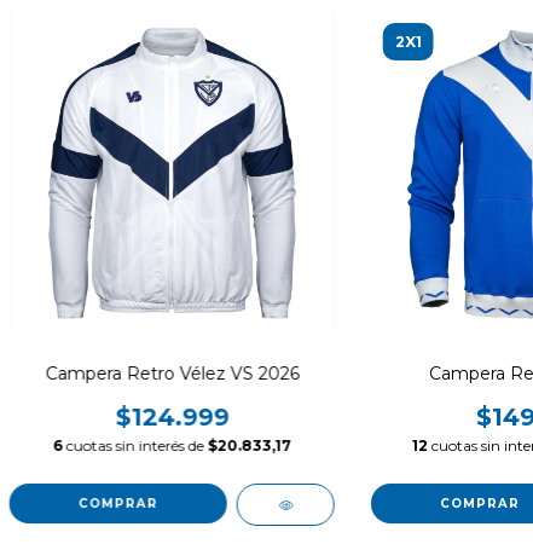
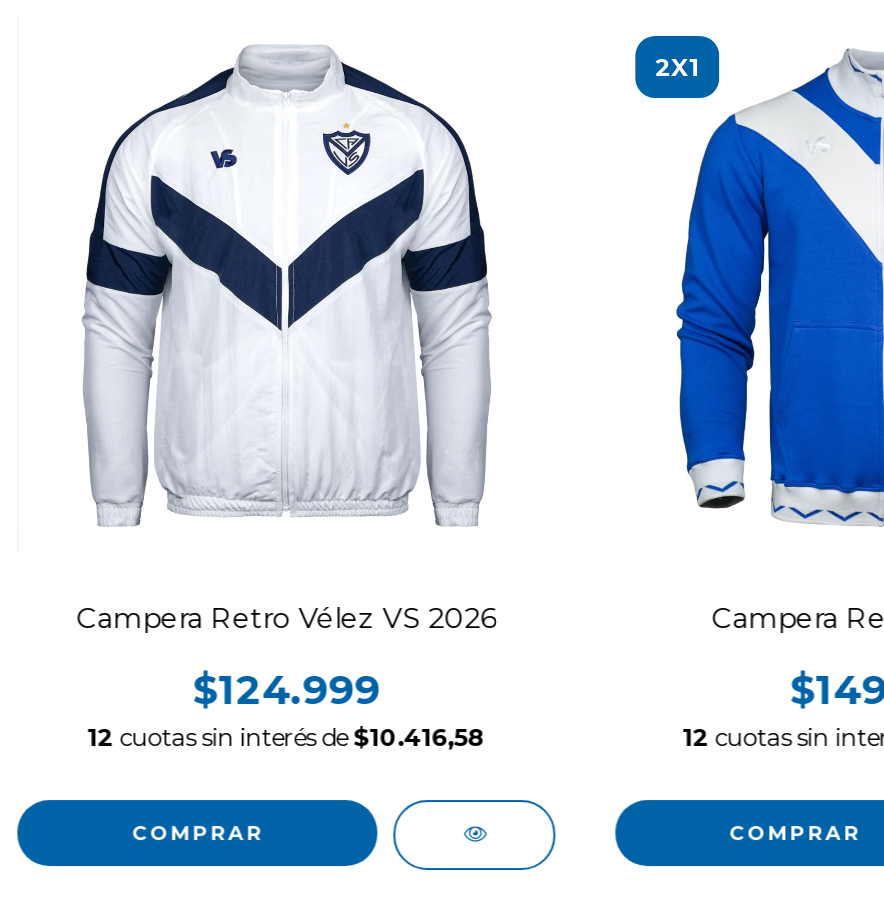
[53,437,291,455] 6 cuotas sin interés de$20.833,17 -> [88,722,486,752] 12 cuotas sin interés de$10.416,58

